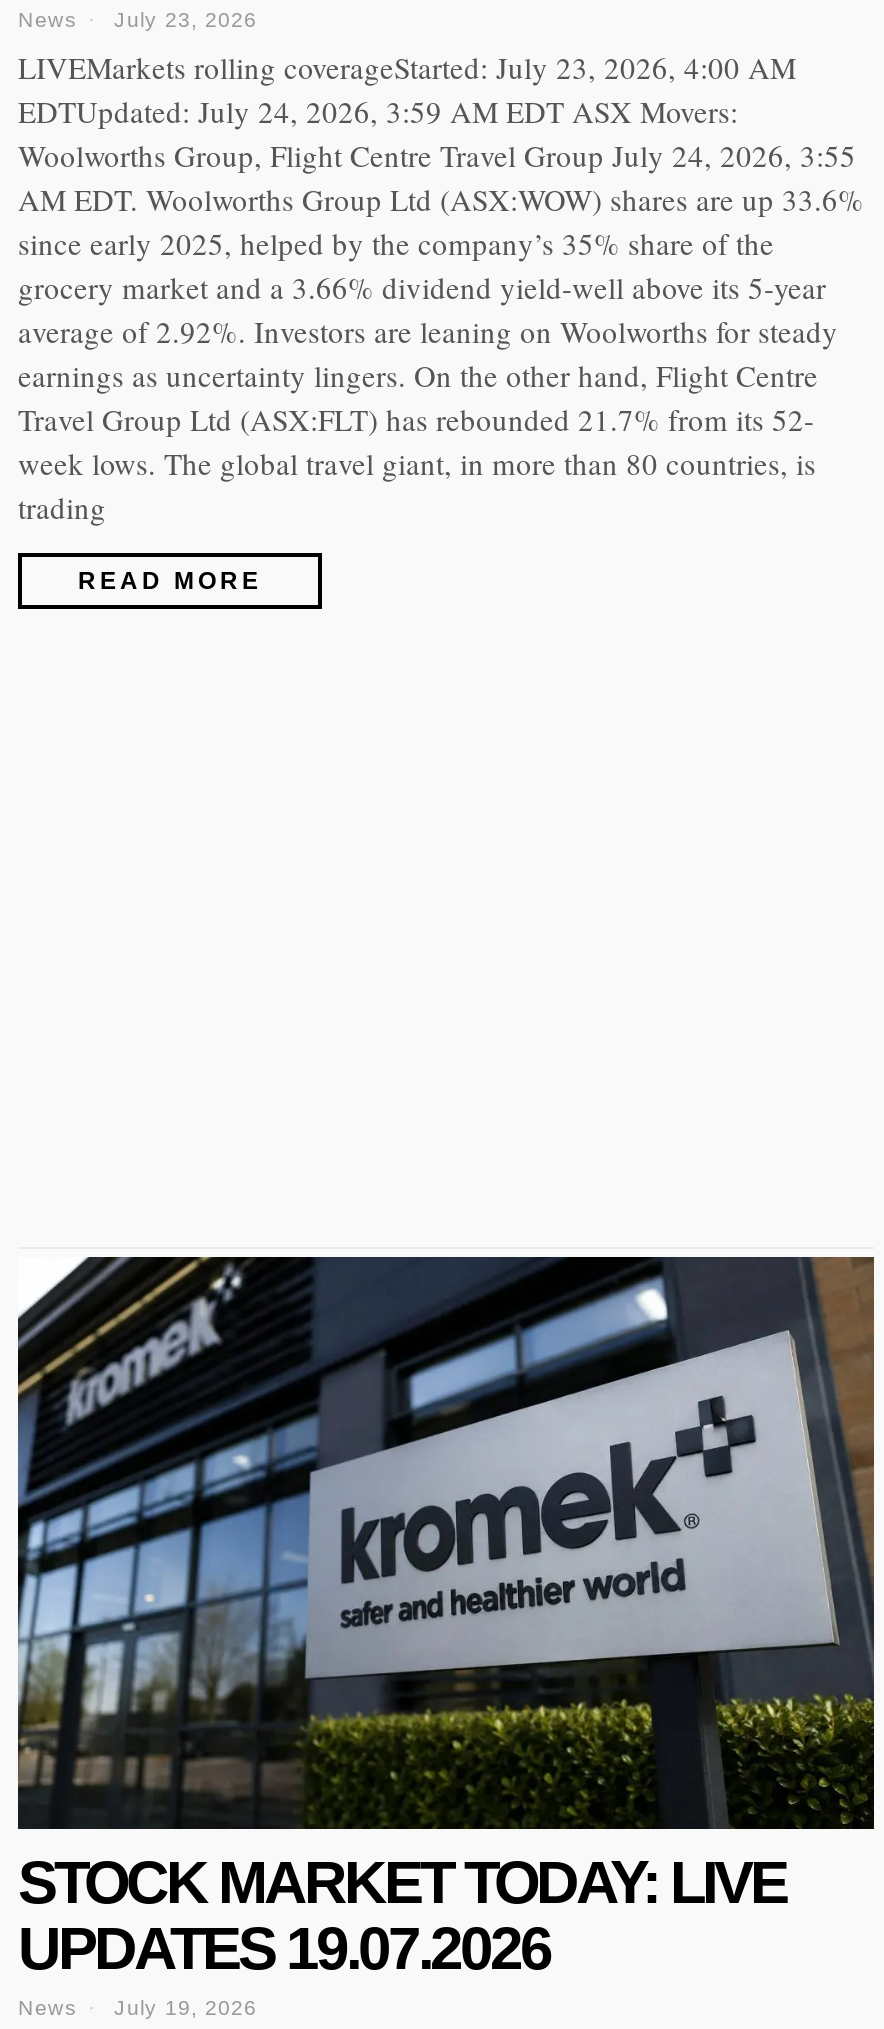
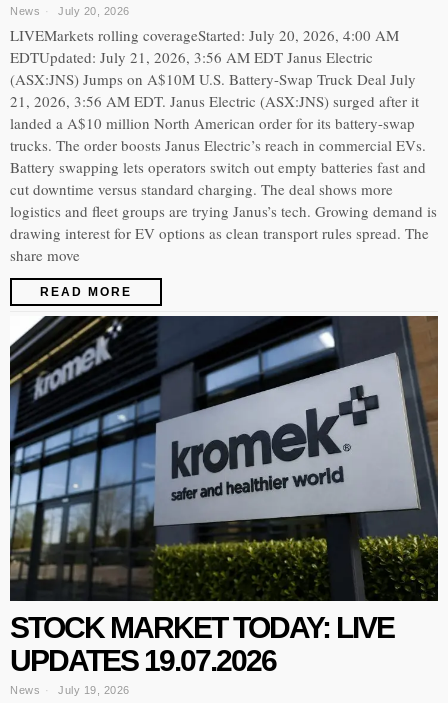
[18,8,864,528] July 23, 2026 | LIVEMarkets rolling coverageStarted: July 23, 2026, 4:00 AM | EDTUpdated: July 24, 2026, 3:59 AM EDT ASX Movers: | Woolworths Group, Flight Centre Travel Group July 24, 2026, 3:55 | AM EDT. Woolworths Group Ltd (ASX:WOW) shares are up 33.6% | since early 2025, helped by the company’s 35% share of the | grocery market and a 3.66% dividend yield-well above its 5-year | average of 2.92%. Investors are leaning on Woolworths for steady | earnings as uncertainty lingers. On the other hand, Flight Centre | Travel Group Ltd (ASX:FLT) has rebounded 21.7% from its 52- | week lows. The global travel giant, in more than 80 countries, is | trading -> [10,5,437,265] July 20, 2026 | LIVEMarkets rolling coverageStarted: July 20, 2026, 4:00 AM | EDTUpdated: July 21, 2026, 3:56 AM EDT Janus Electric | (ASX:JNS) Jumps on A$10M U.S. Battery-Swap Truck Deal July | 21, 2026, 3:56 AM EDT. Janus Electric (ASX:JNS) surged after it | landed a A$10 million North American order for its battery-swap | trucks. The order boosts Janus Electric’s reach in commercial EVs. | Battery swapping lets operators switch out empty batteries fast and | cut downtime versus standard charging. The deal shows more | logistics and fleet groups are trying Janus’s tech. Growing demand is | drawing interest for EV options as clean transport rules spread. The | share move

